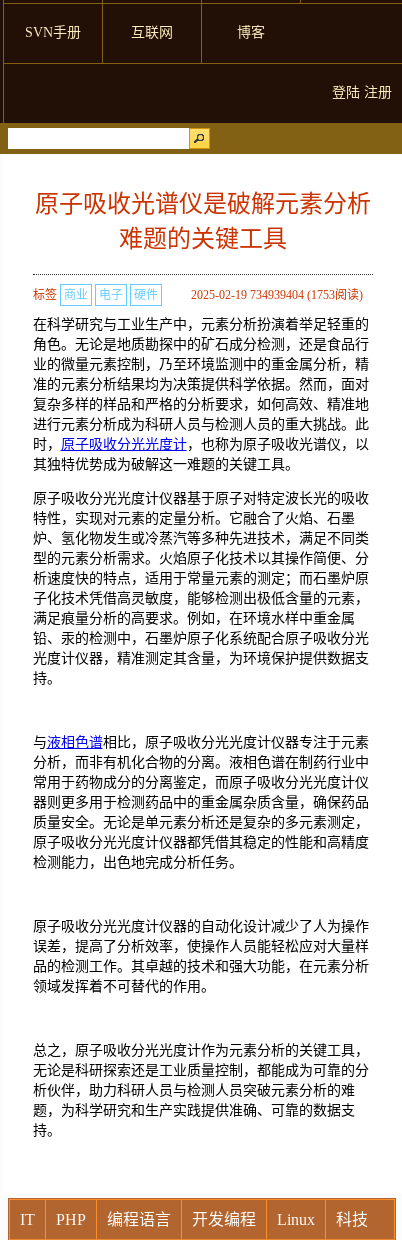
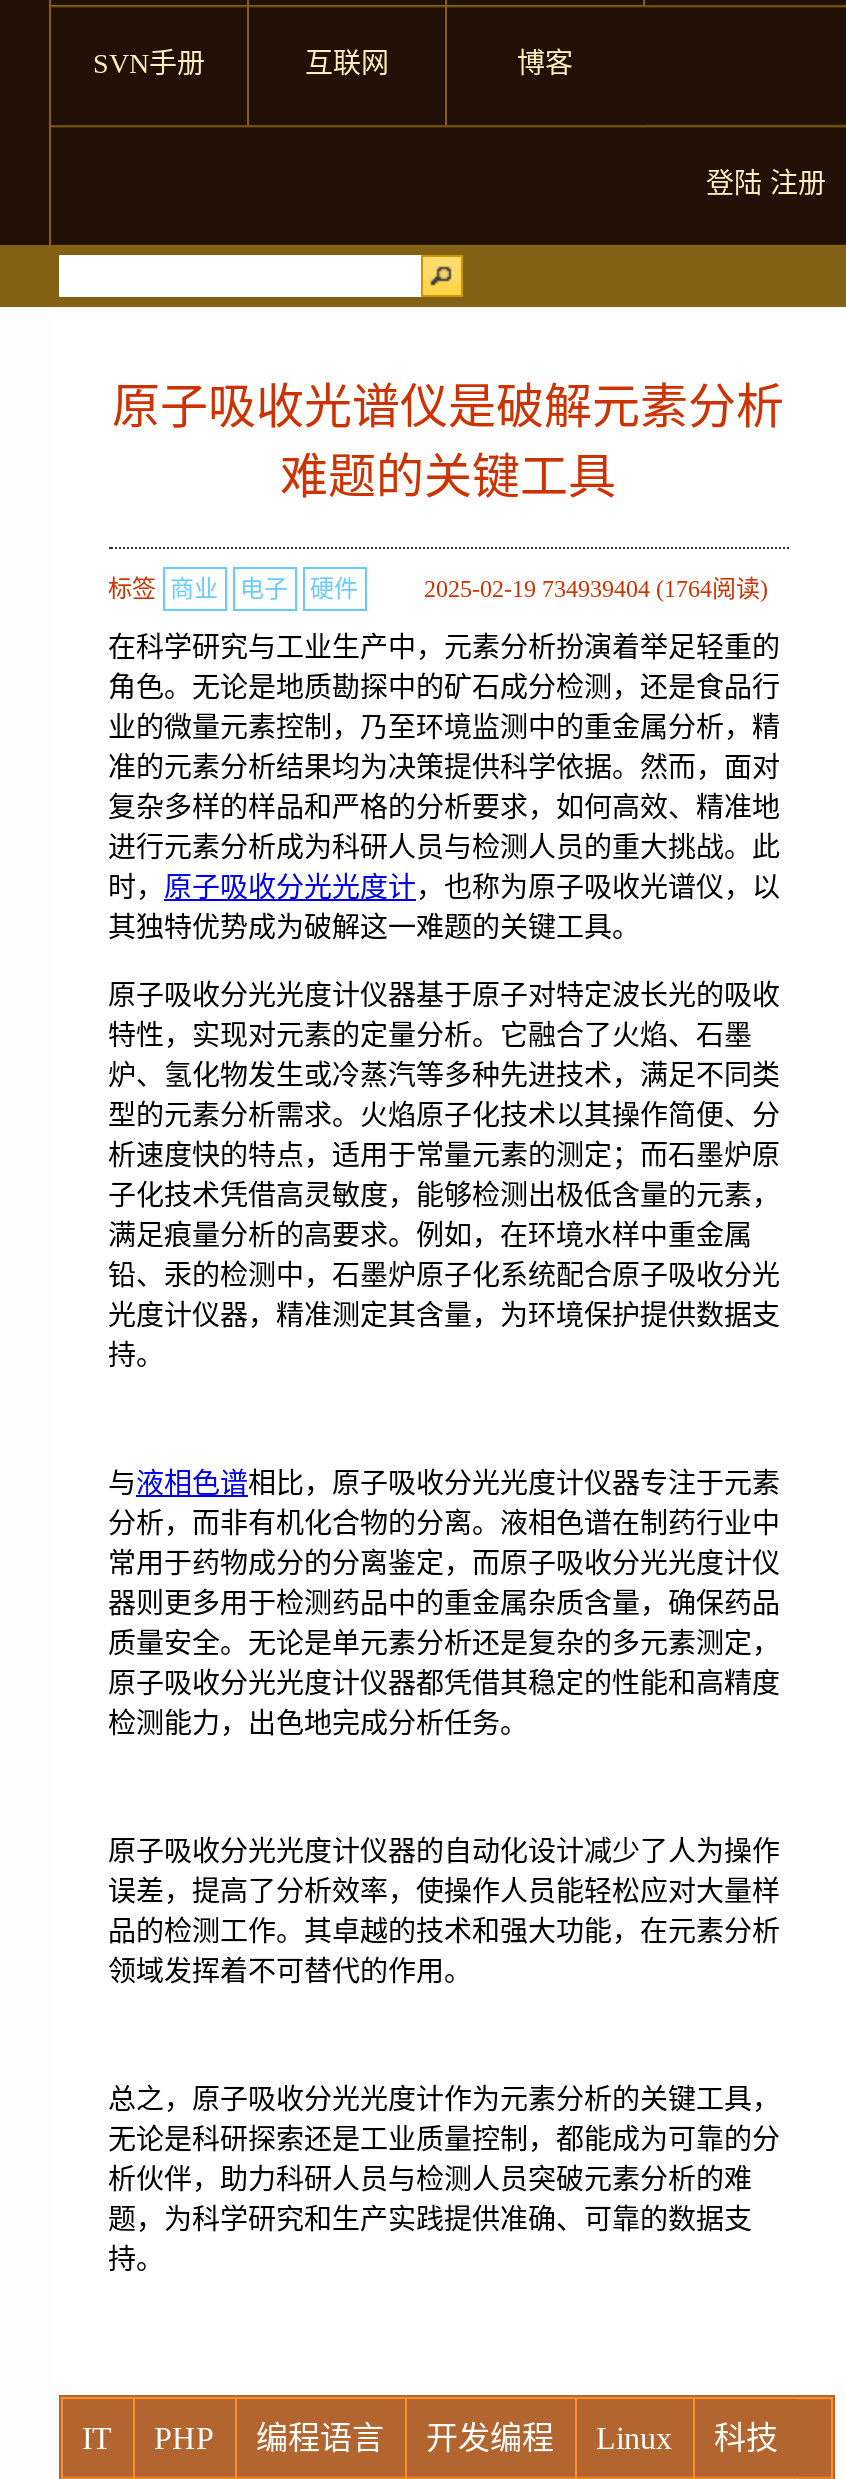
[190,288,362,302] 2025-02-19 734939404 (1753阅读) -> [424,575,768,603] 2025-02-19 734939404 (1764阅读)

